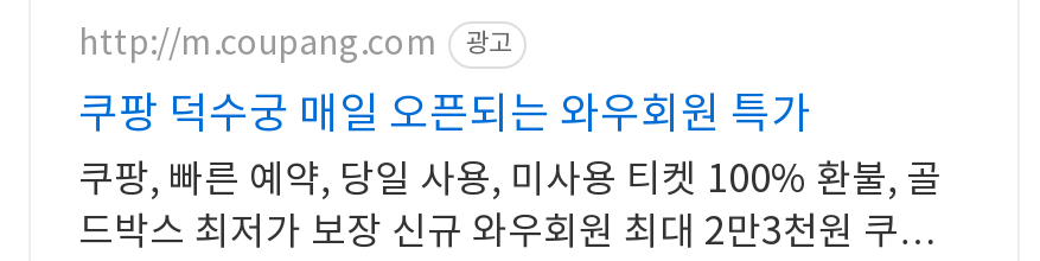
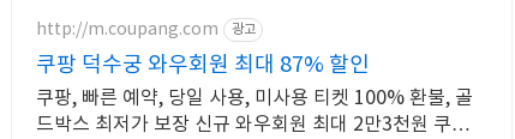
[78,90,811,140] 쿠팡 덕수궁 매일 오픈되는 와우회원 특가 -> [36,53,370,78] 쿠팡 덕수궁 와우회원 최대 87% 할인

